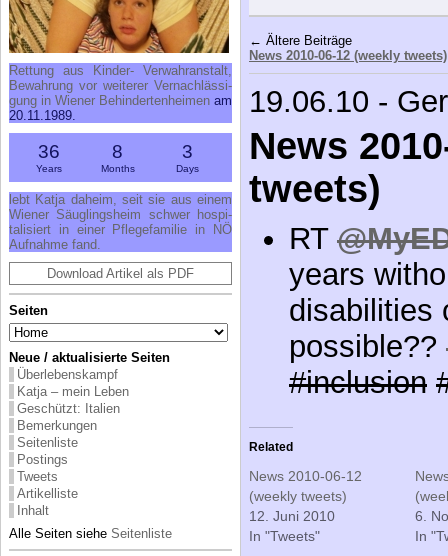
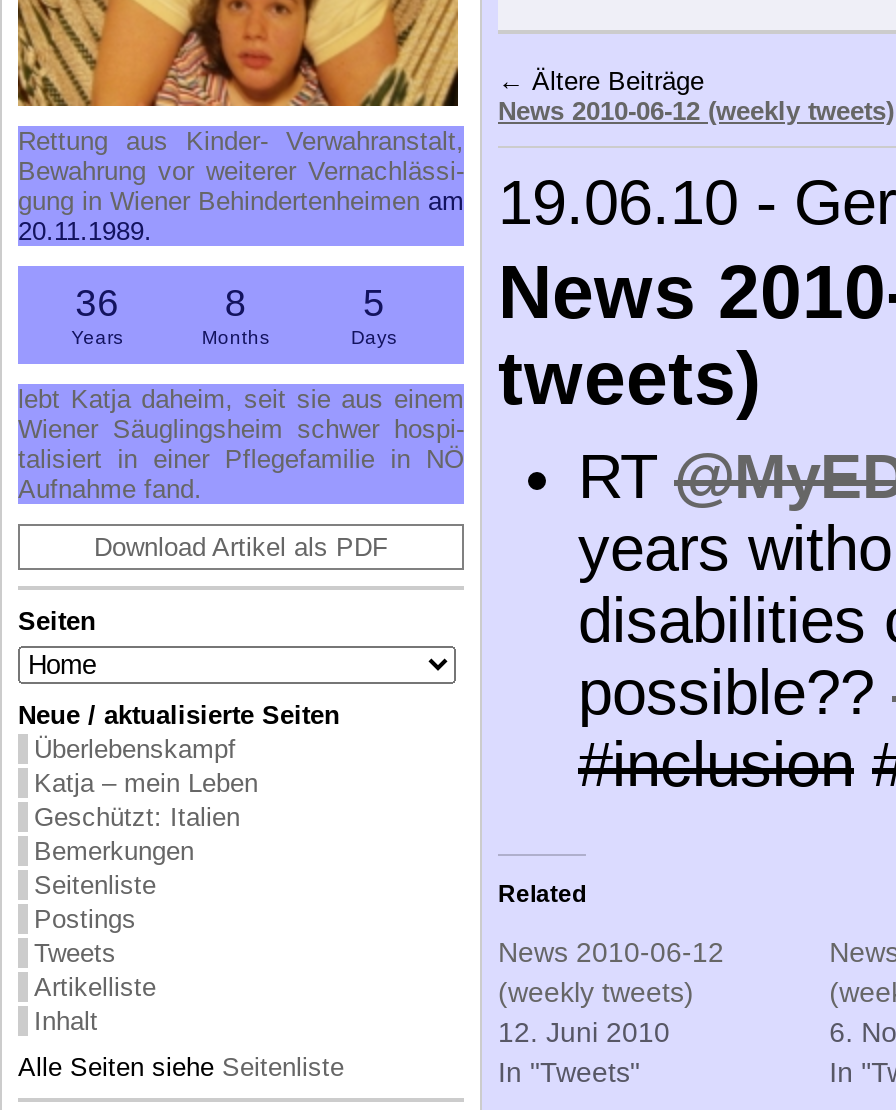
[181,141,192,162] 3 -> [363,282,385,324] 5

